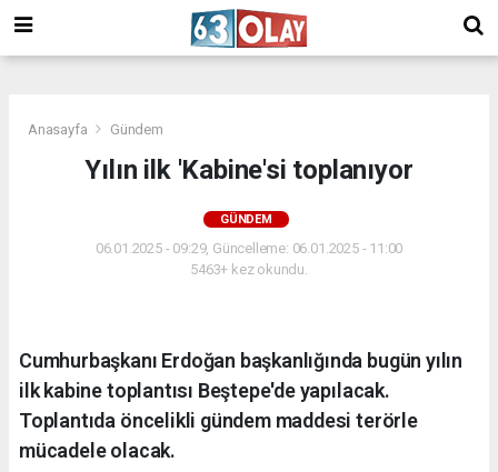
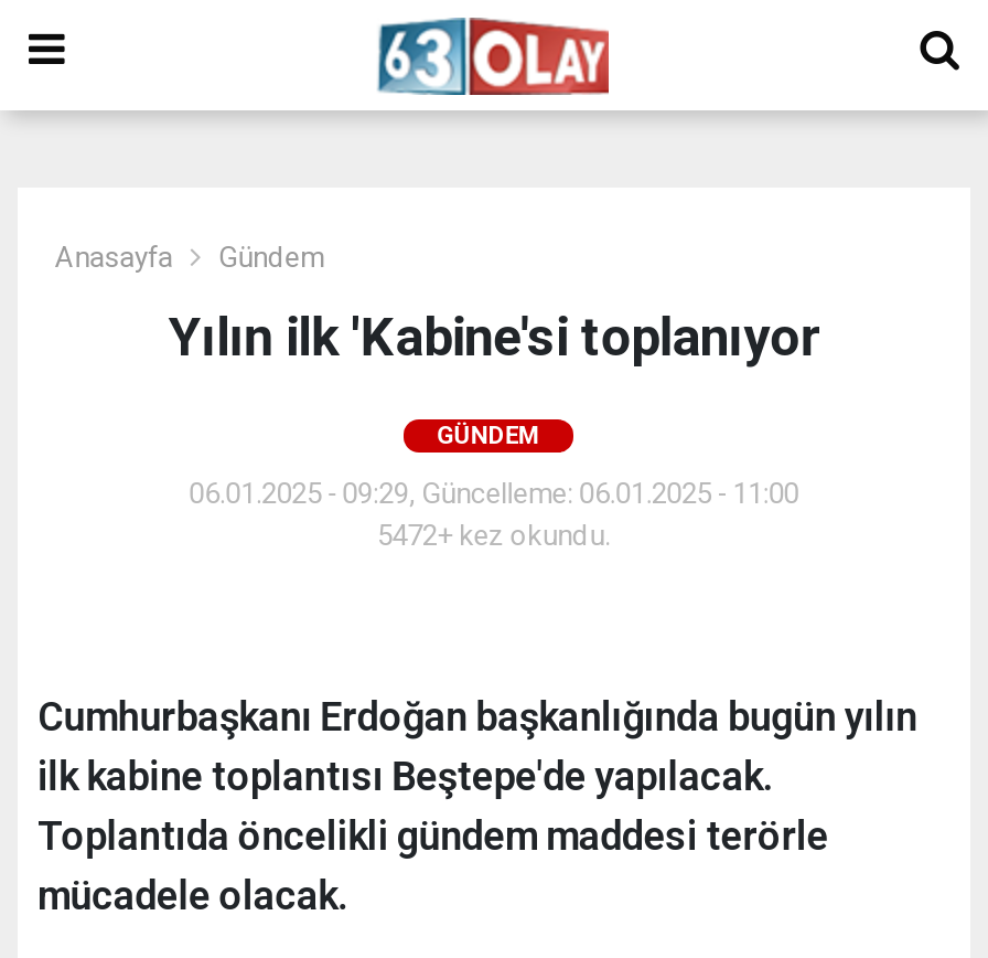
[190,261,308,277] 5463+ kez okundu. -> [377,518,611,551] 5472+ kez okundu.

